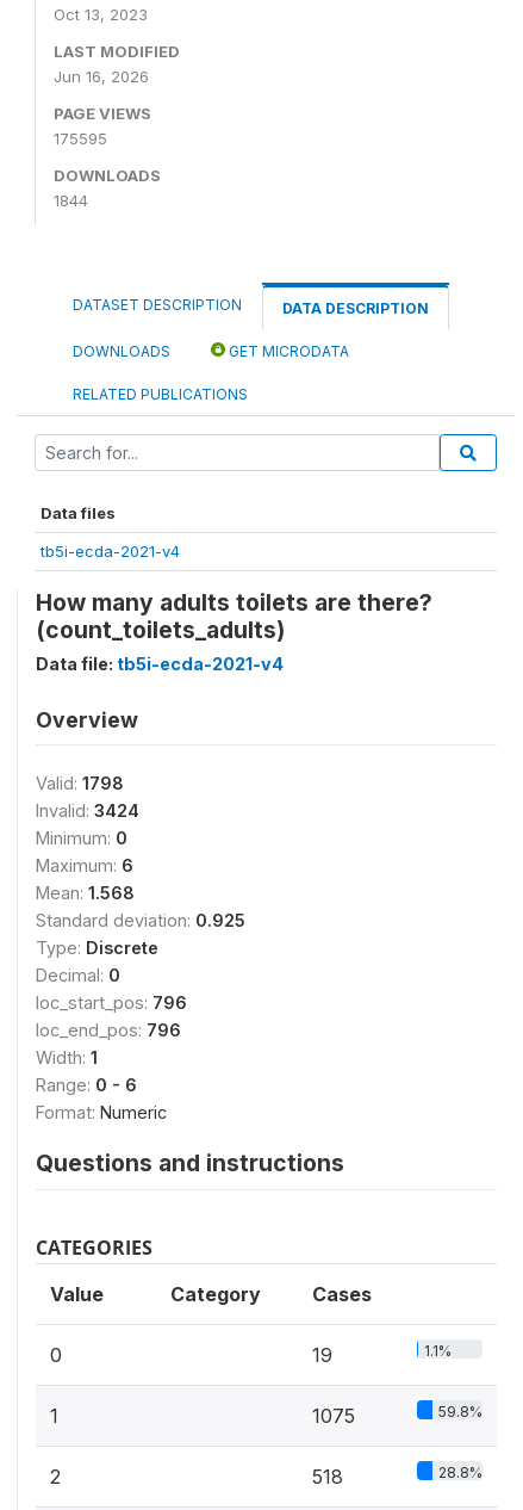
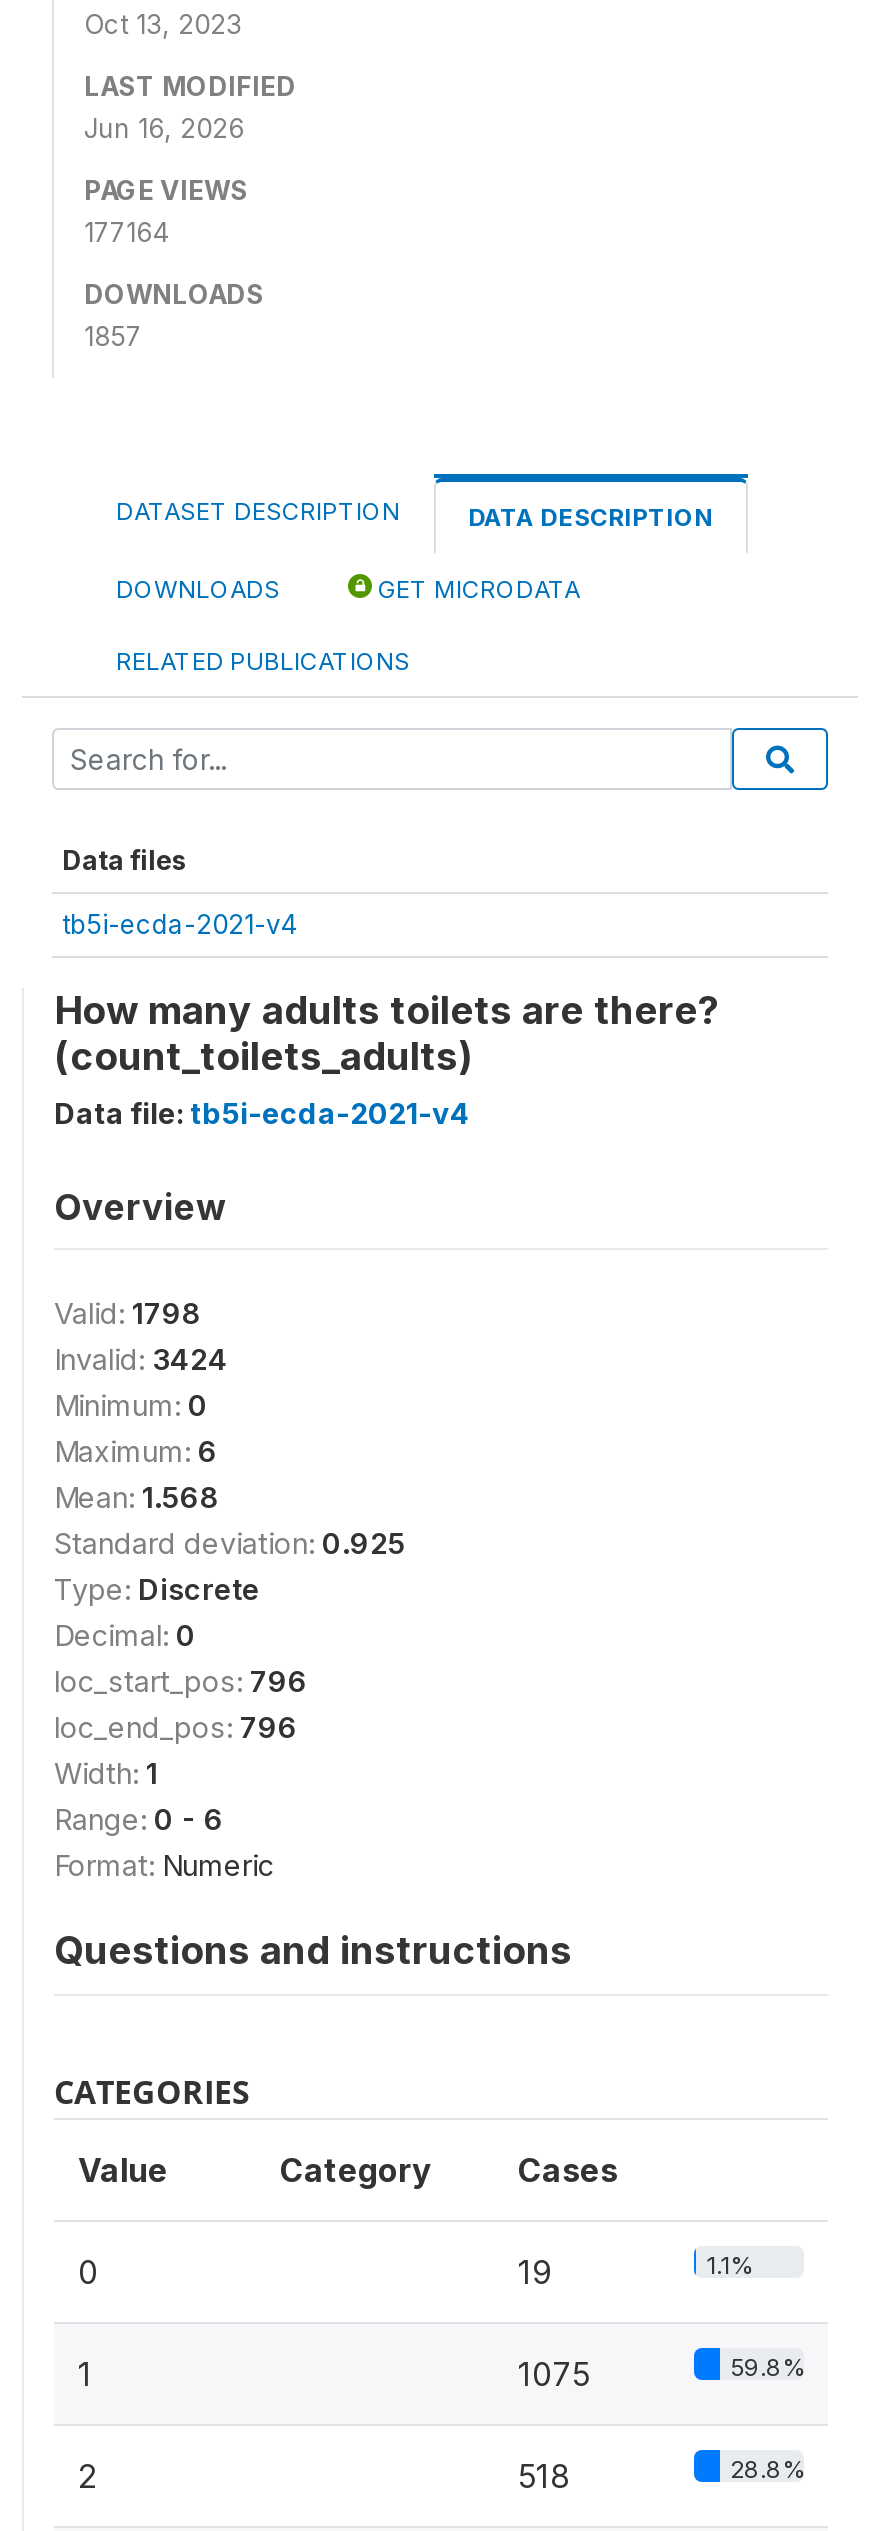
[54,128,107,148] 175595 -> [84,215,168,247] 177164
[54,190,88,210] 1844 -> [84,319,142,351] 1857

